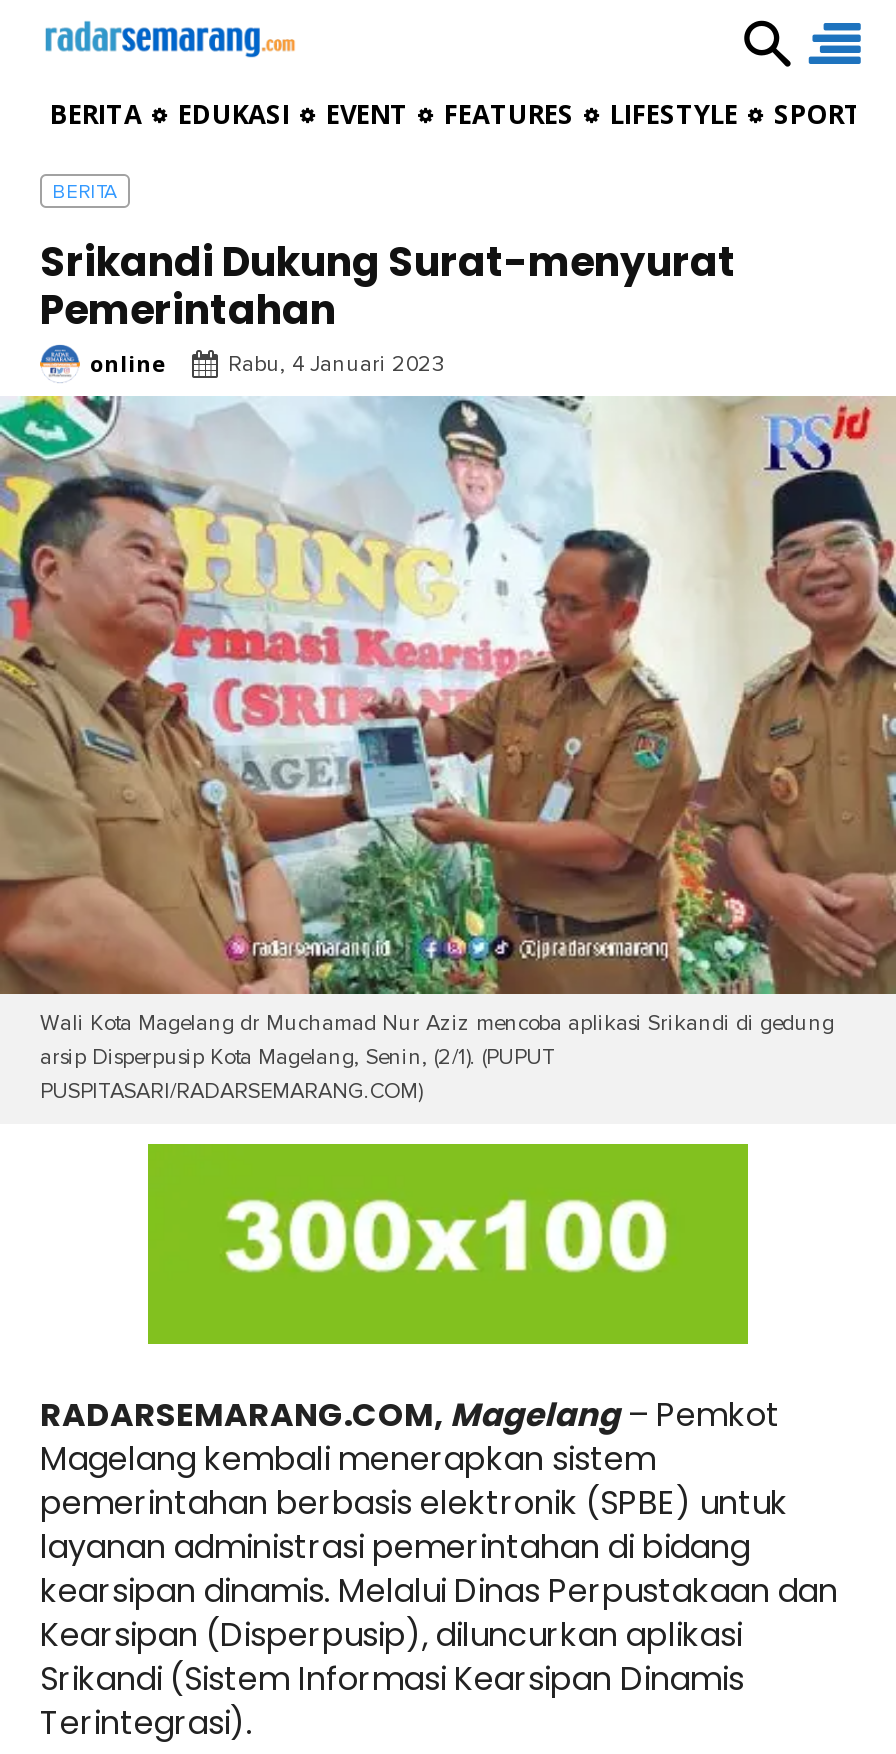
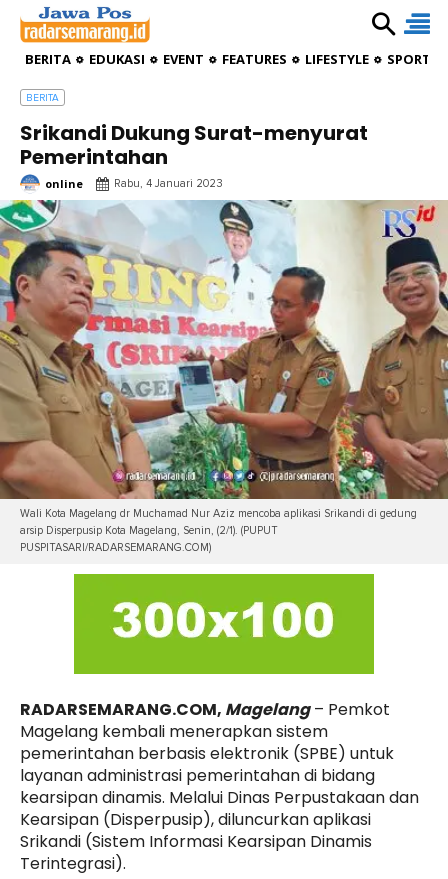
[40,10,300,82] [image] -> [19,6,151,44] [image]

